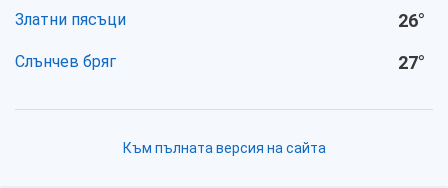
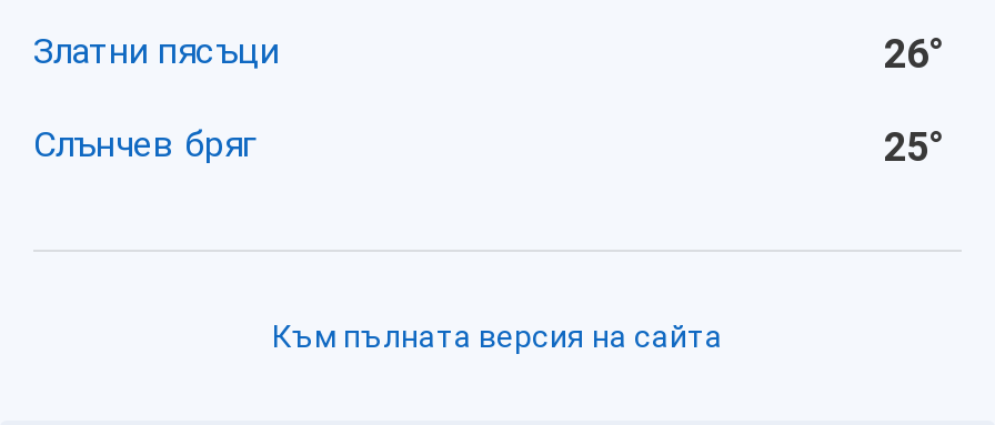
[398,52,425,73] 27° -> [884,123,944,170] 25°

